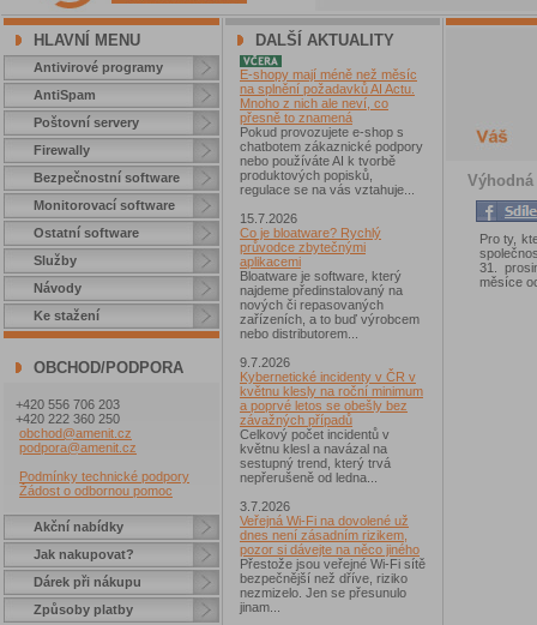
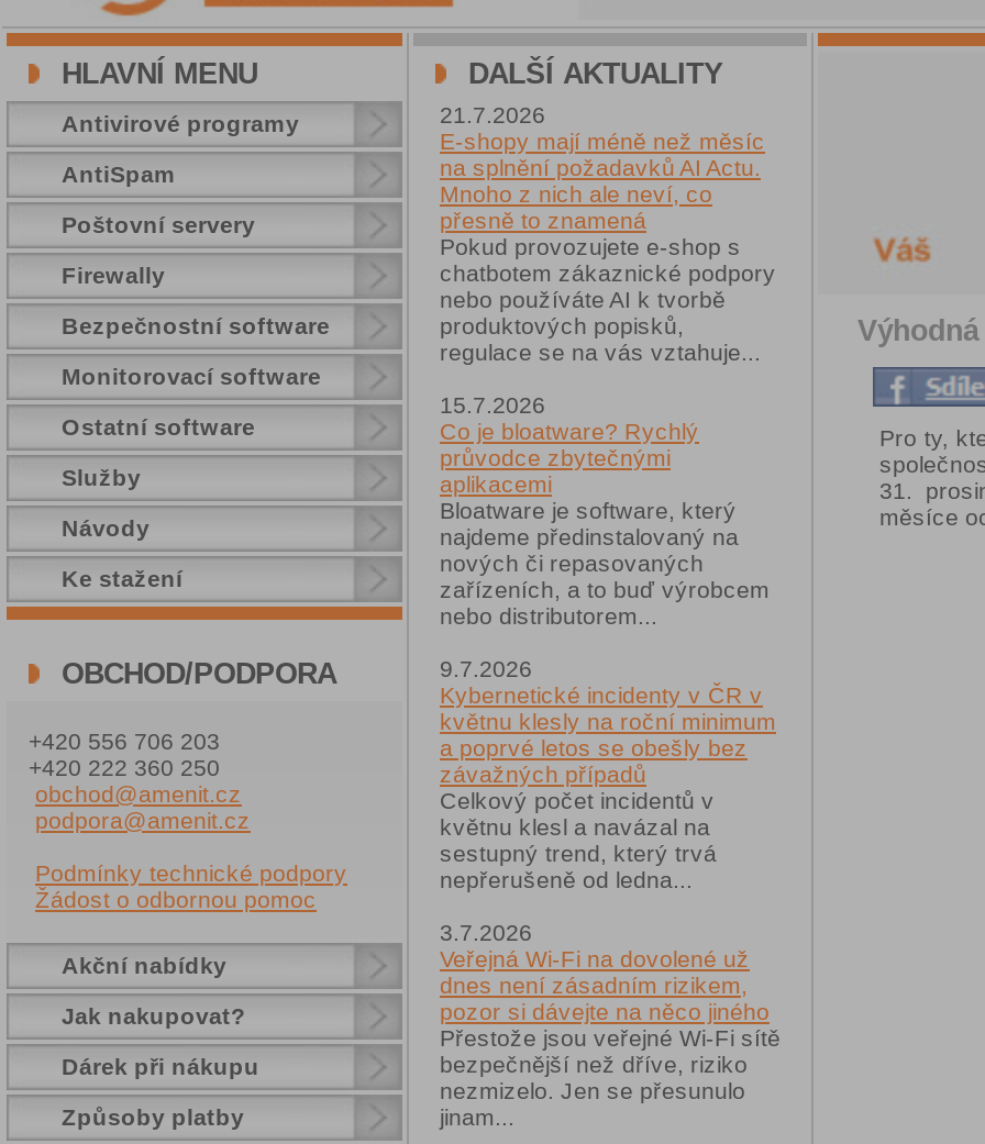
none -> [440,101,545,127] 21.7.2026

